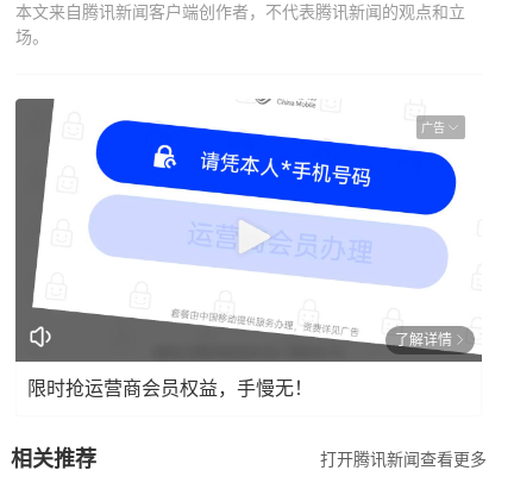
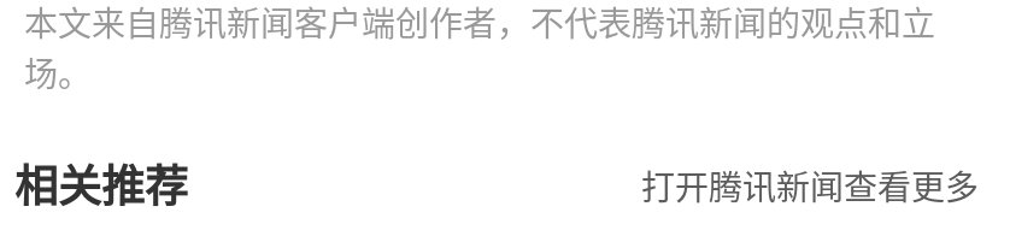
[14,98,483,363] [image] | 广告 -> none
[27,331,452,398] 了解详情 | 限时抢运营商会员权益，手慢无！ -> none

